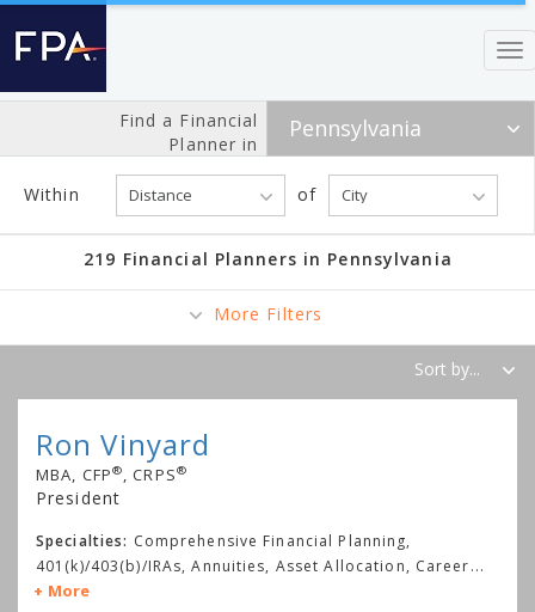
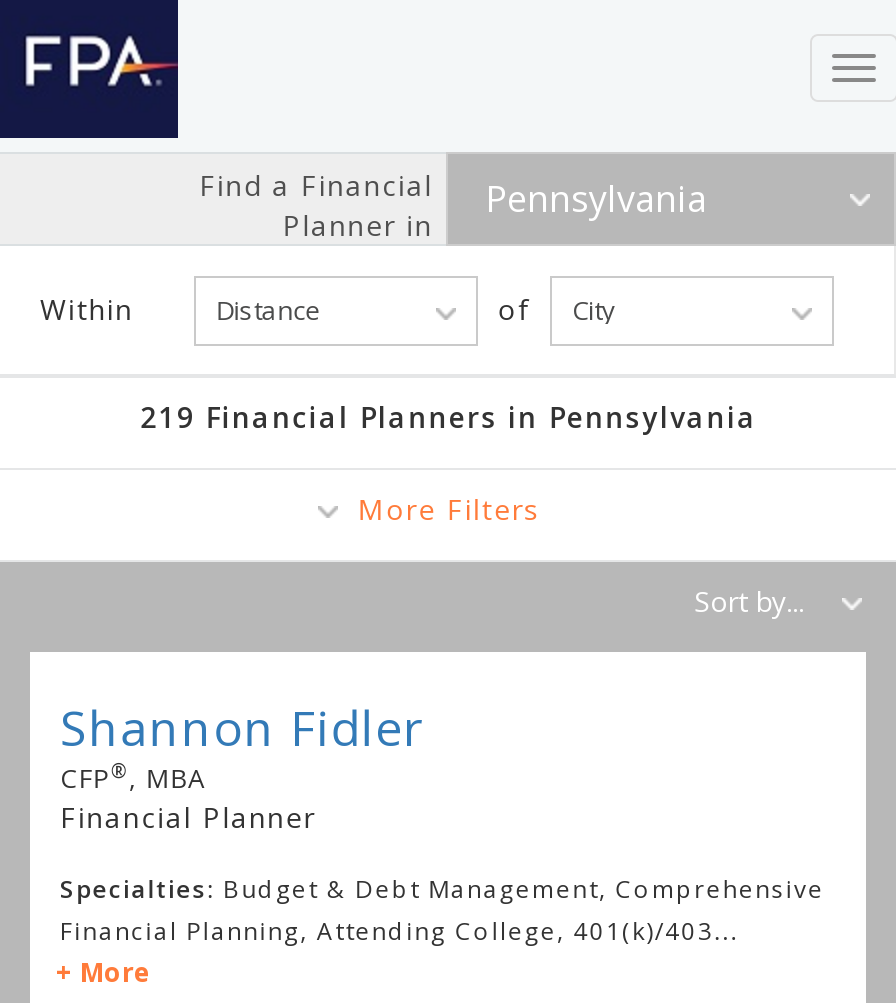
[36,424,211,509] Ron Vinyard | MBA, CFP®, CRPS® | President -> [60,694,425,836] Shannon Fidler | CFP®, MBA | Financial Planner
[36,531,485,576] Specialties: Comprehensive Financial Planning, | 401(k)/403(b)/IRAs, Annuities, Asset Allocation, Career... -> [60,872,825,948] Specialties: Budget & Debt Management, Comprehensive | Financial Planning, Attending College, 401(k)/403...

